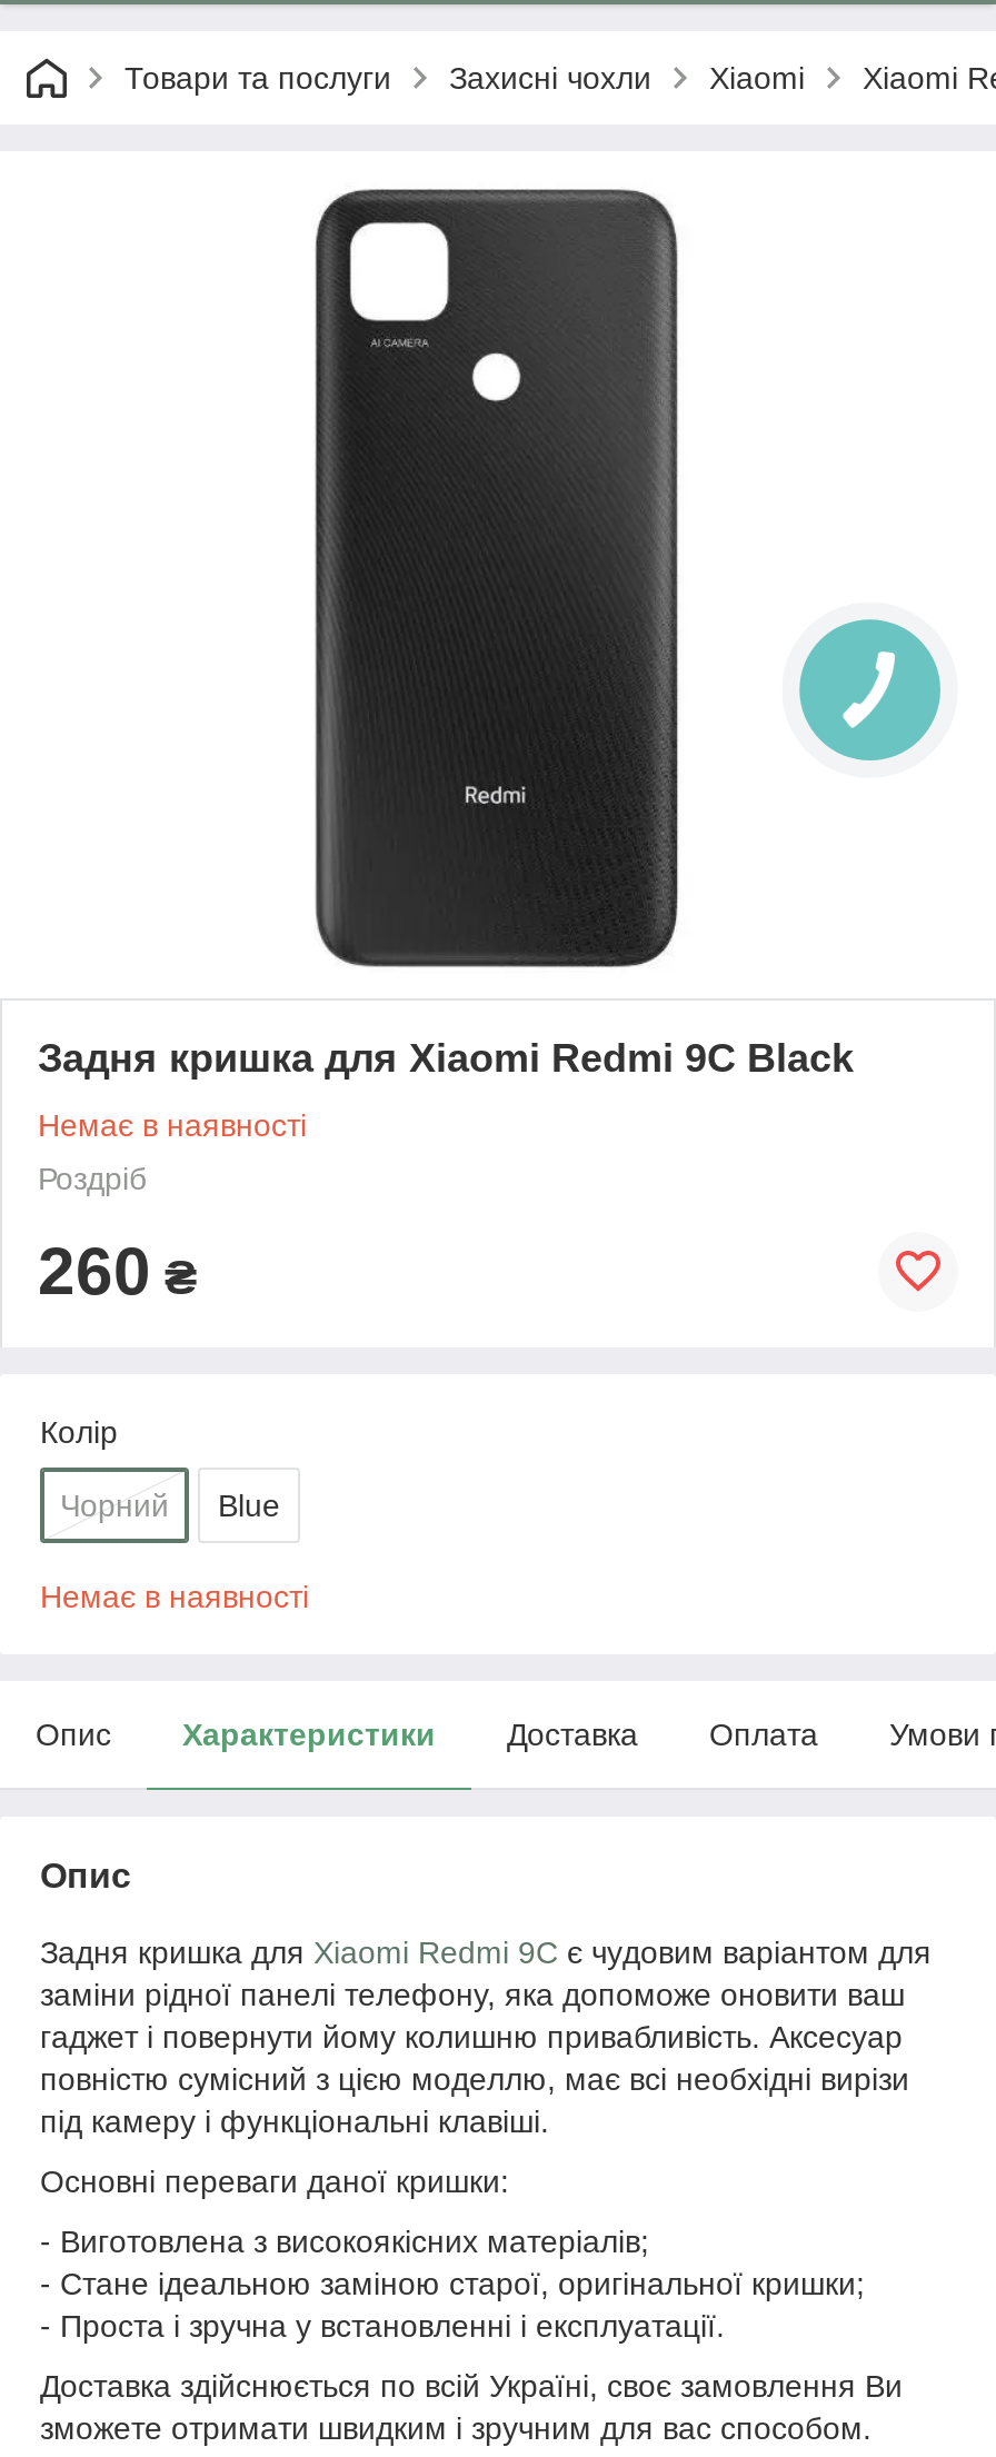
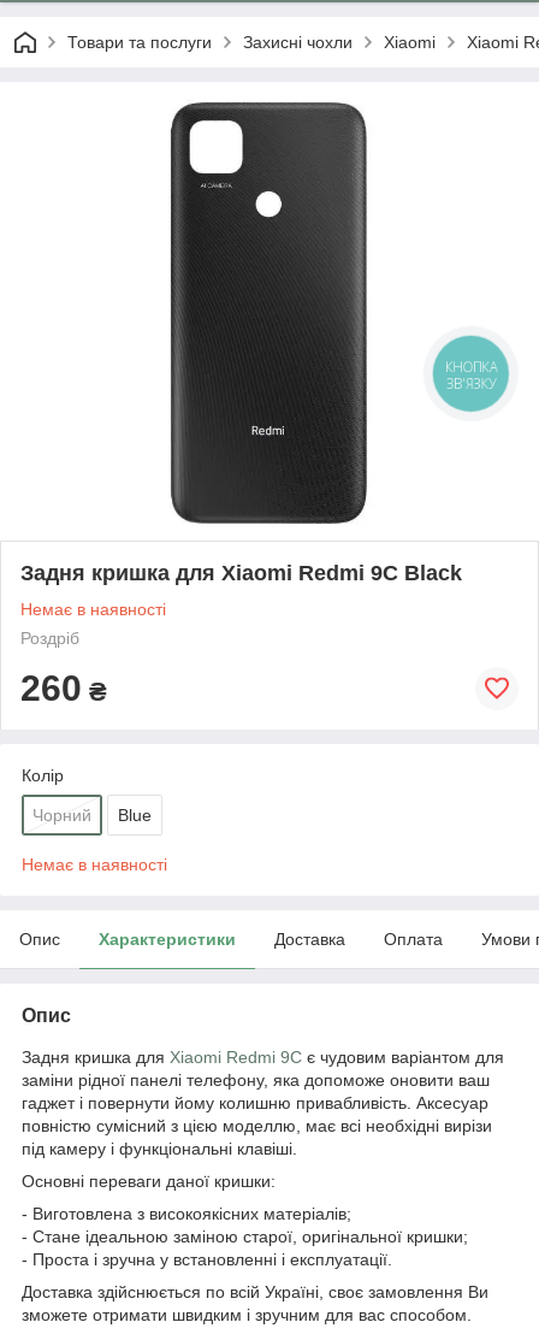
none -> [445,358,497,393] КНОПКА | ЗВ'ЯЗКУ

